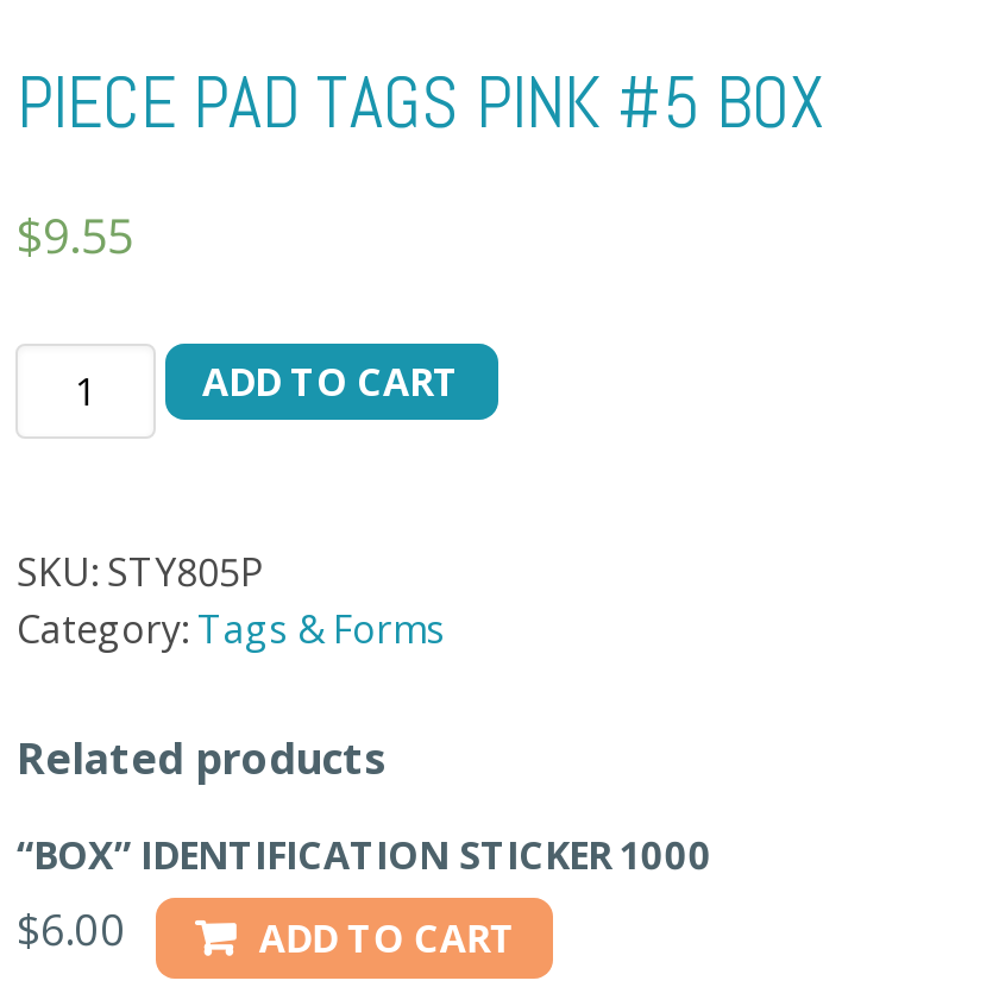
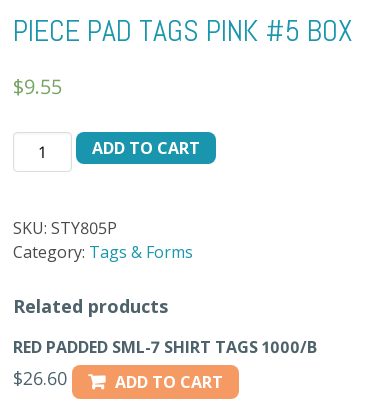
[16,829,711,958] “BOX” IDENTIFICATION STICKER 1000 | $6.00 -> [13,336,317,390] RED PADDED SML-7 SHIRT TAGS 1000/B | $26.60

